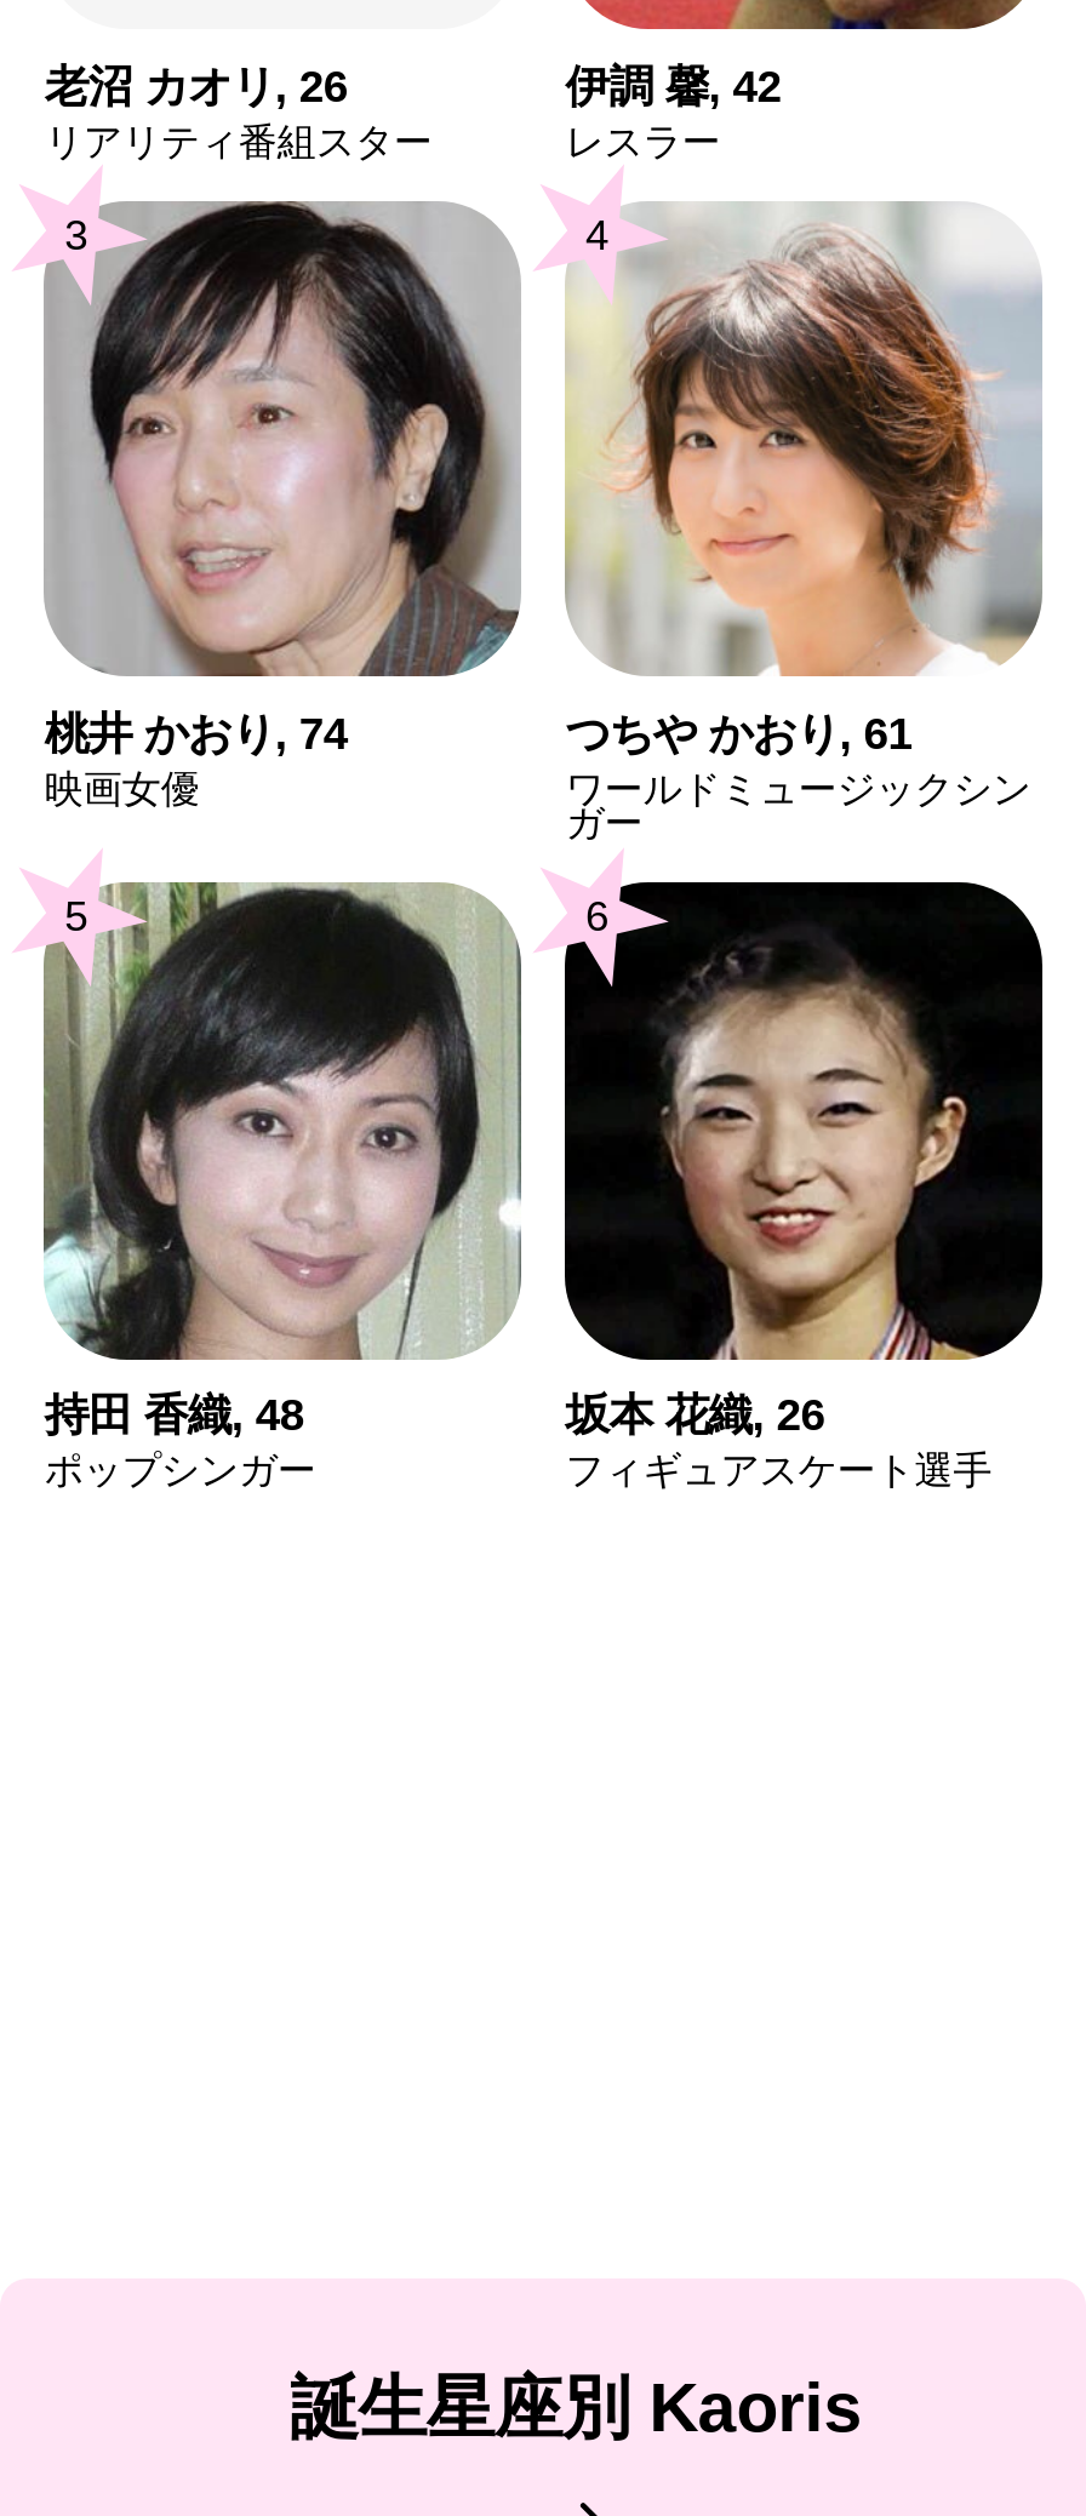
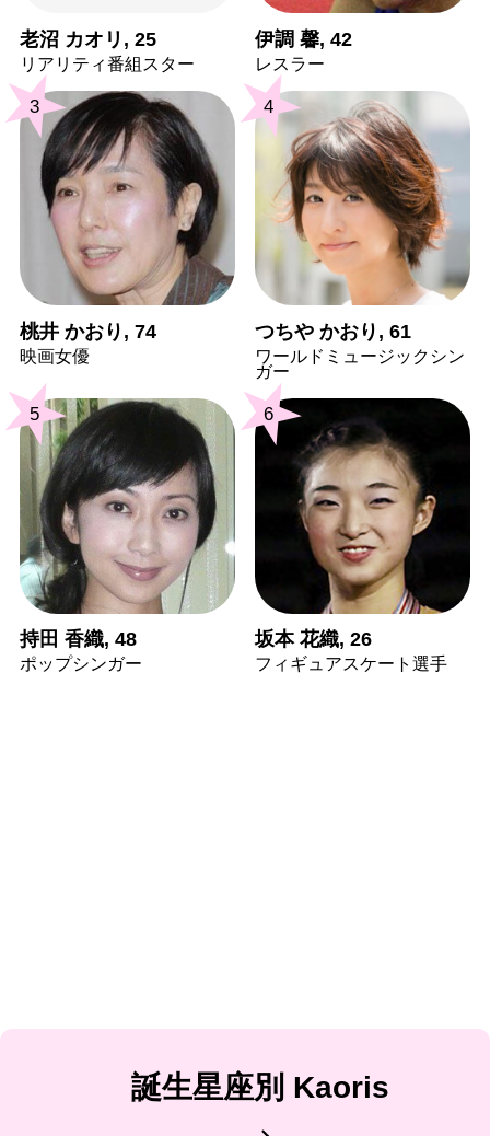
[45,61,348,112] 老沼 カオリ, 26 -> [20,27,157,50] 老沼 カオリ, 25

